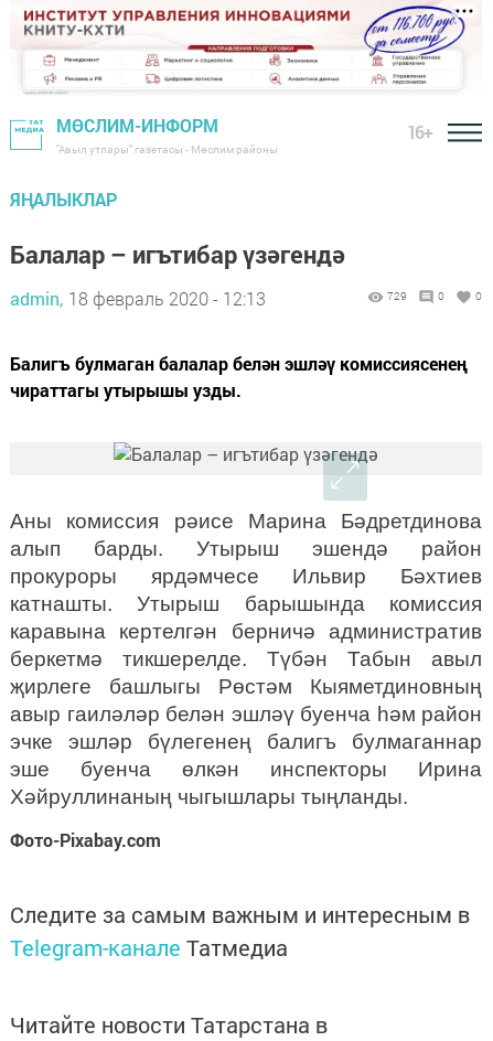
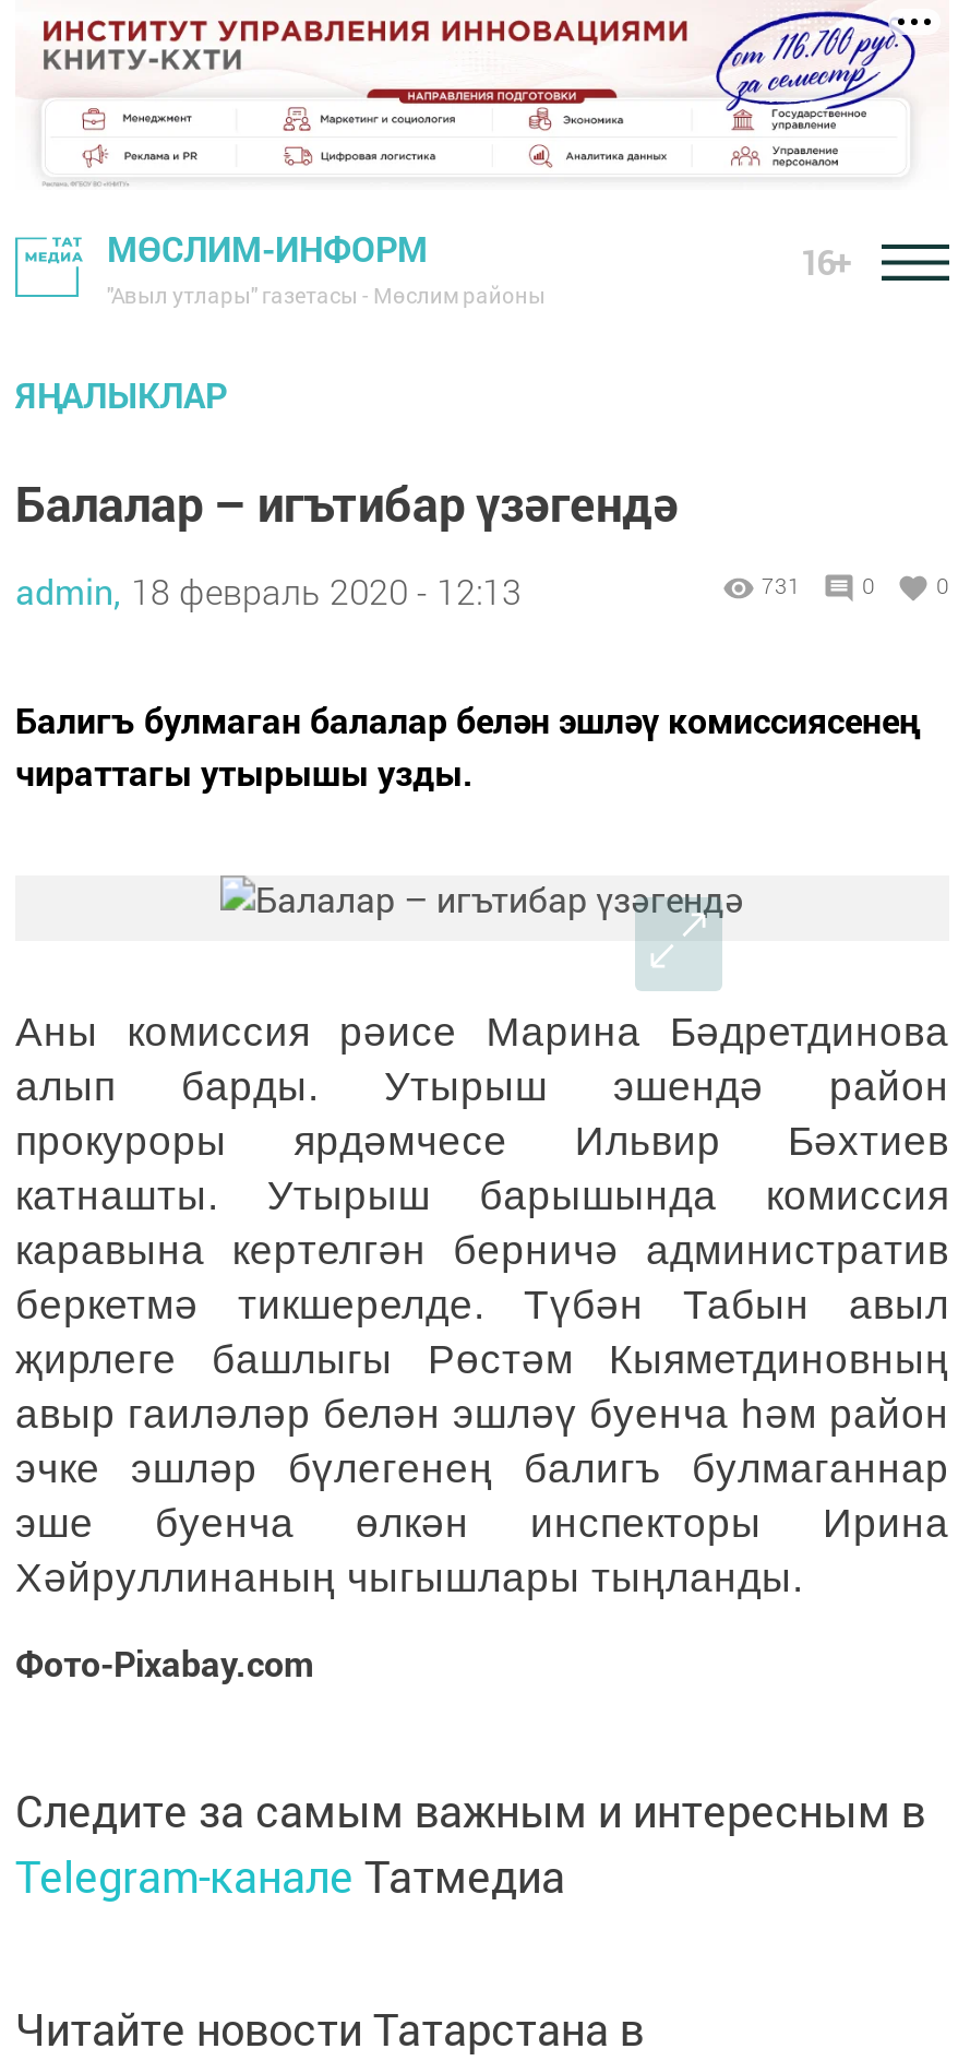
[387,289,407,304] 729 -> [762,573,801,601] 731

